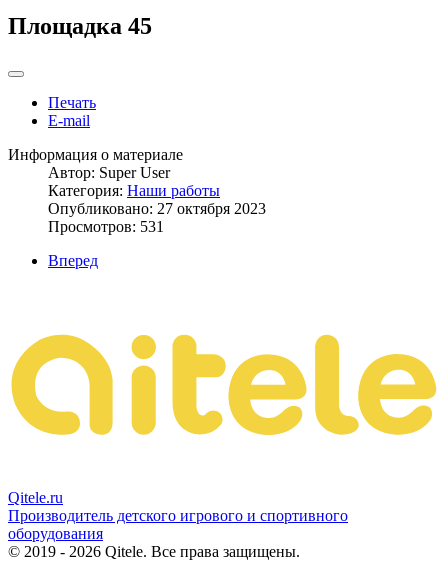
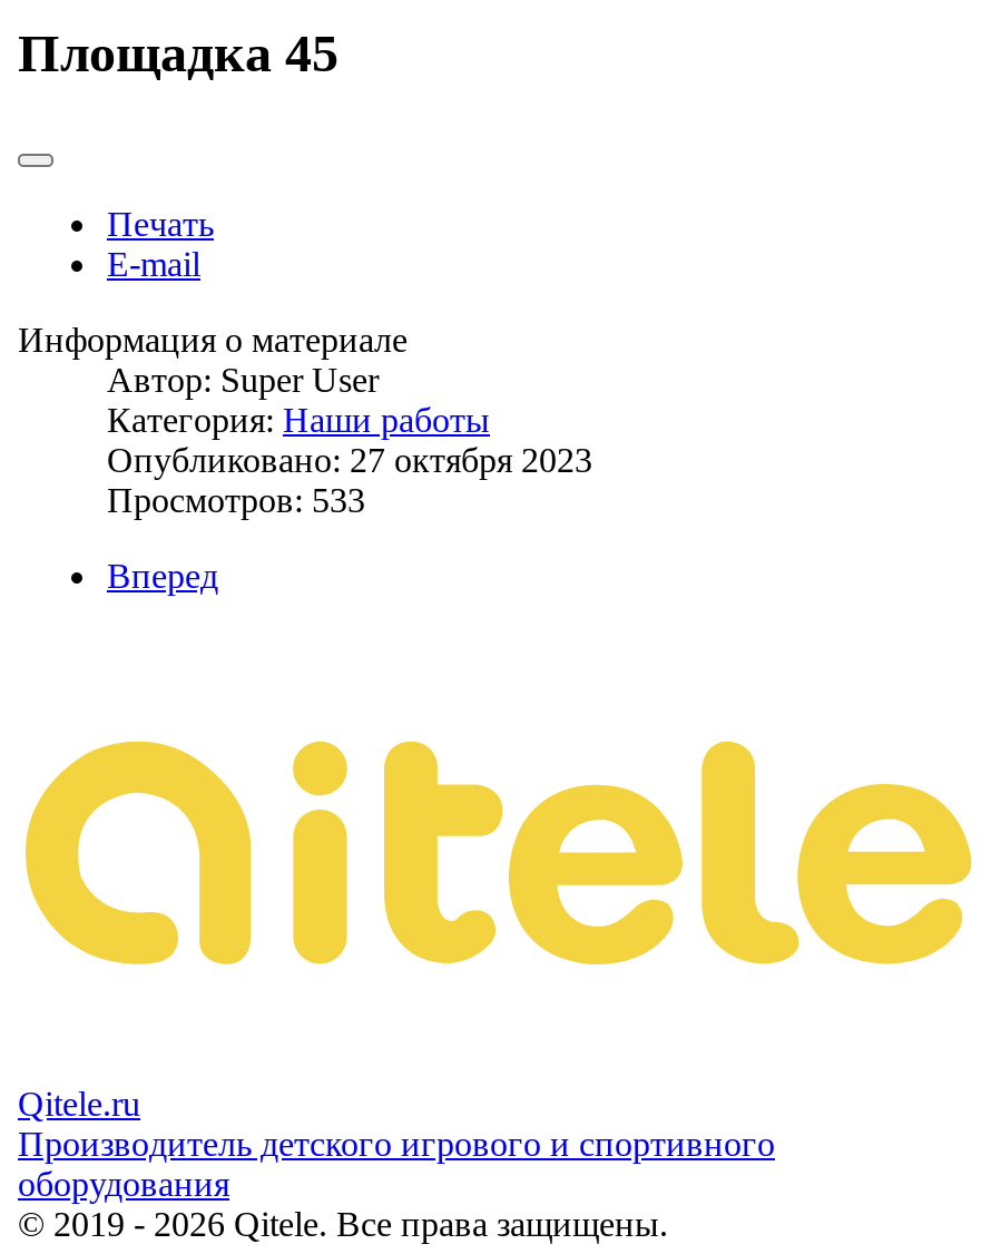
[48,218,164,235] Просмотров: 531 -> [107,481,365,519] Просмотров: 533

